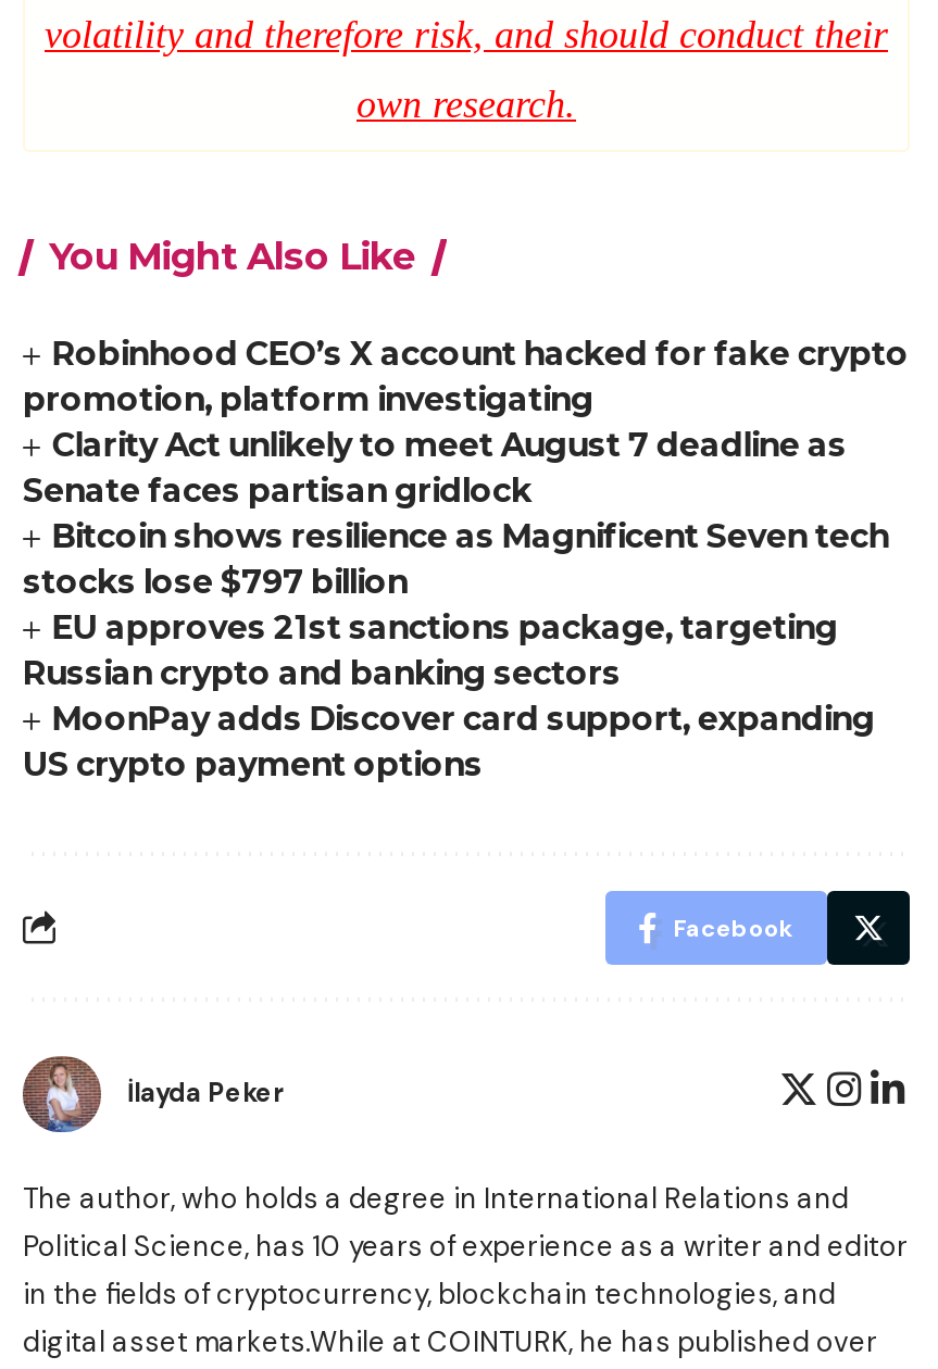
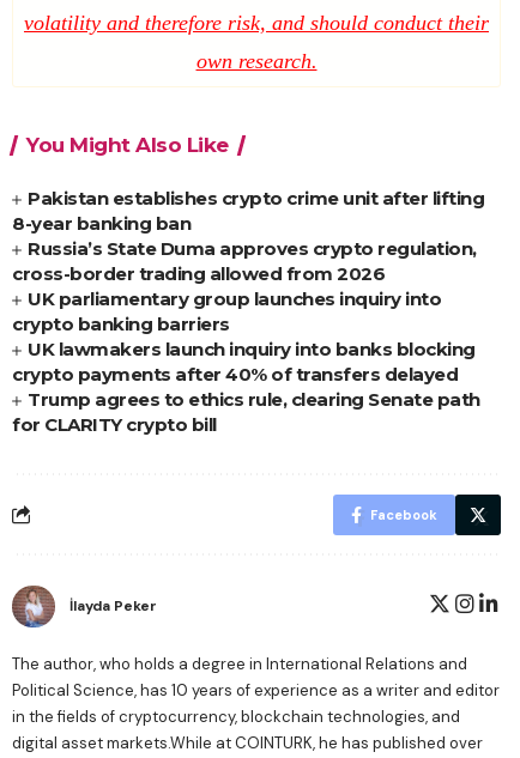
[23,332,908,784] Robinhood CEO’s X account hacked for fake crypto | promotion, platform investigating | Clarity Act unlikely to meet August 7 deadline as | Senate faces partisan gridlock | Bitcoin shows resilience as Magnificent Seven tech | stocks lose $797 billion | EU approves 21st sanctions package, targeting | Russian crypto and banking sectors | MoonPay adds Discover card support, expanding | US crypto payment options -> [12,186,485,435] Pakistan establishes crypto crime unit after lifting | 8-year banking ban | Russia’s State Duma approves crypto regulation, | cross-border trading allowed from 2026 | UK parliamentary group launches inquiry into | crypto banking barriers | UK lawmakers launch inquiry into banks blocking | crypto payments after 40% of transfers delayed | Trump agrees to ethics rule, clearing Senate path | for CLARITY crypto bill

